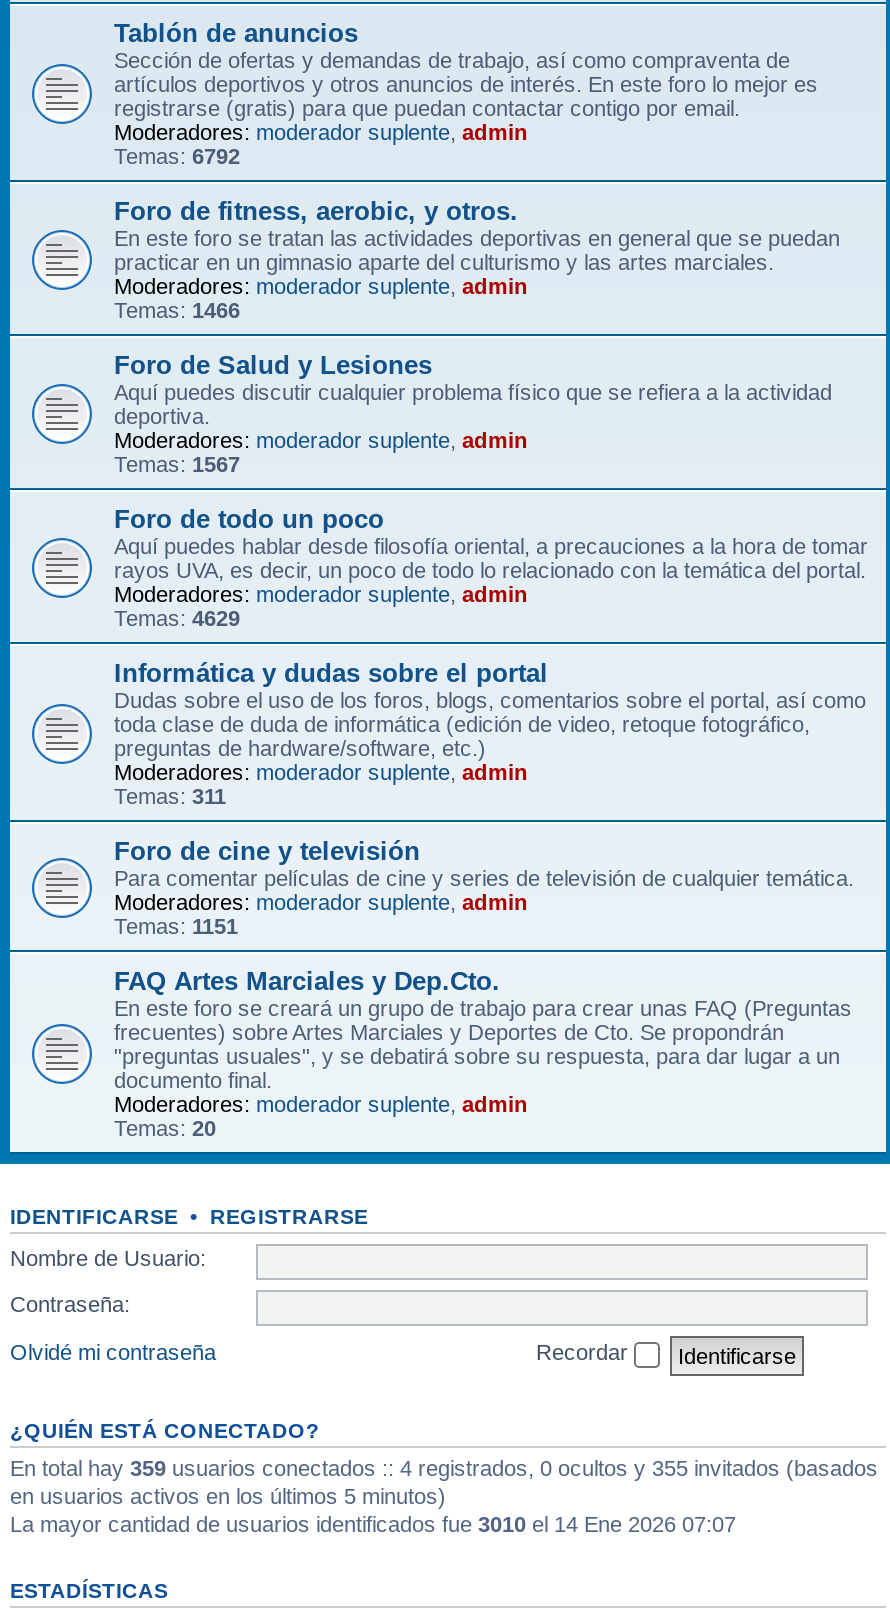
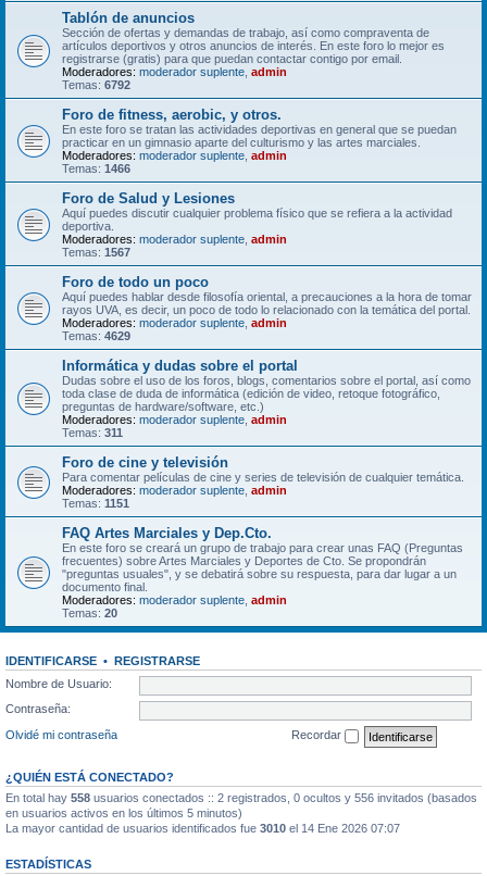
[10,1456,878,1480] En total hay 359 usuarios conectados :: 4 registrados, 0 ocultos y 355 invitados (basados -> [5,791,477,804] En total hay 558 usuarios conectados :: 2 registrados, 0 ocultos y 556 invitados (basados

